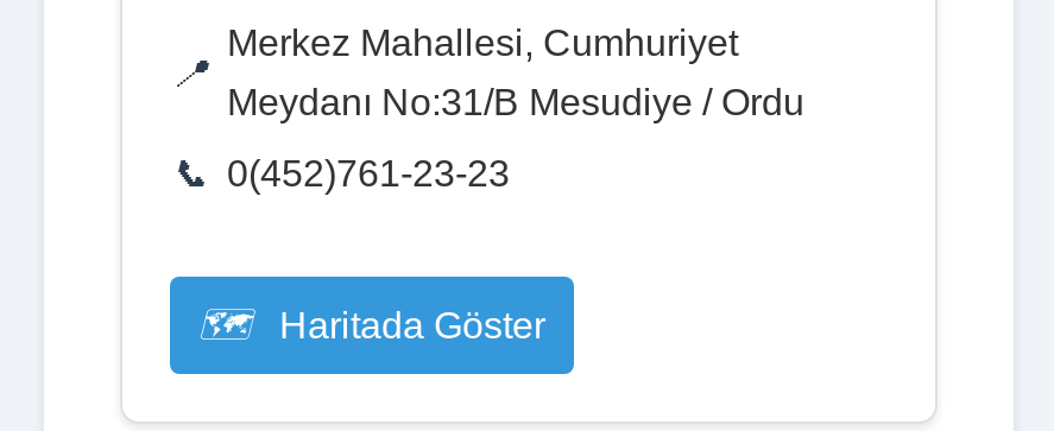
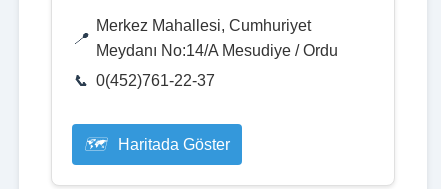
[227,82,804,122] Meydanı No:31/B Mesudiye / Ordu -> [96,42,338,59] Meydanı No:14/A Mesudiye / Ordu
[227,153,510,194] 0(452)761-23-23 -> [96,72,215,89] 0(452)761-22-37

